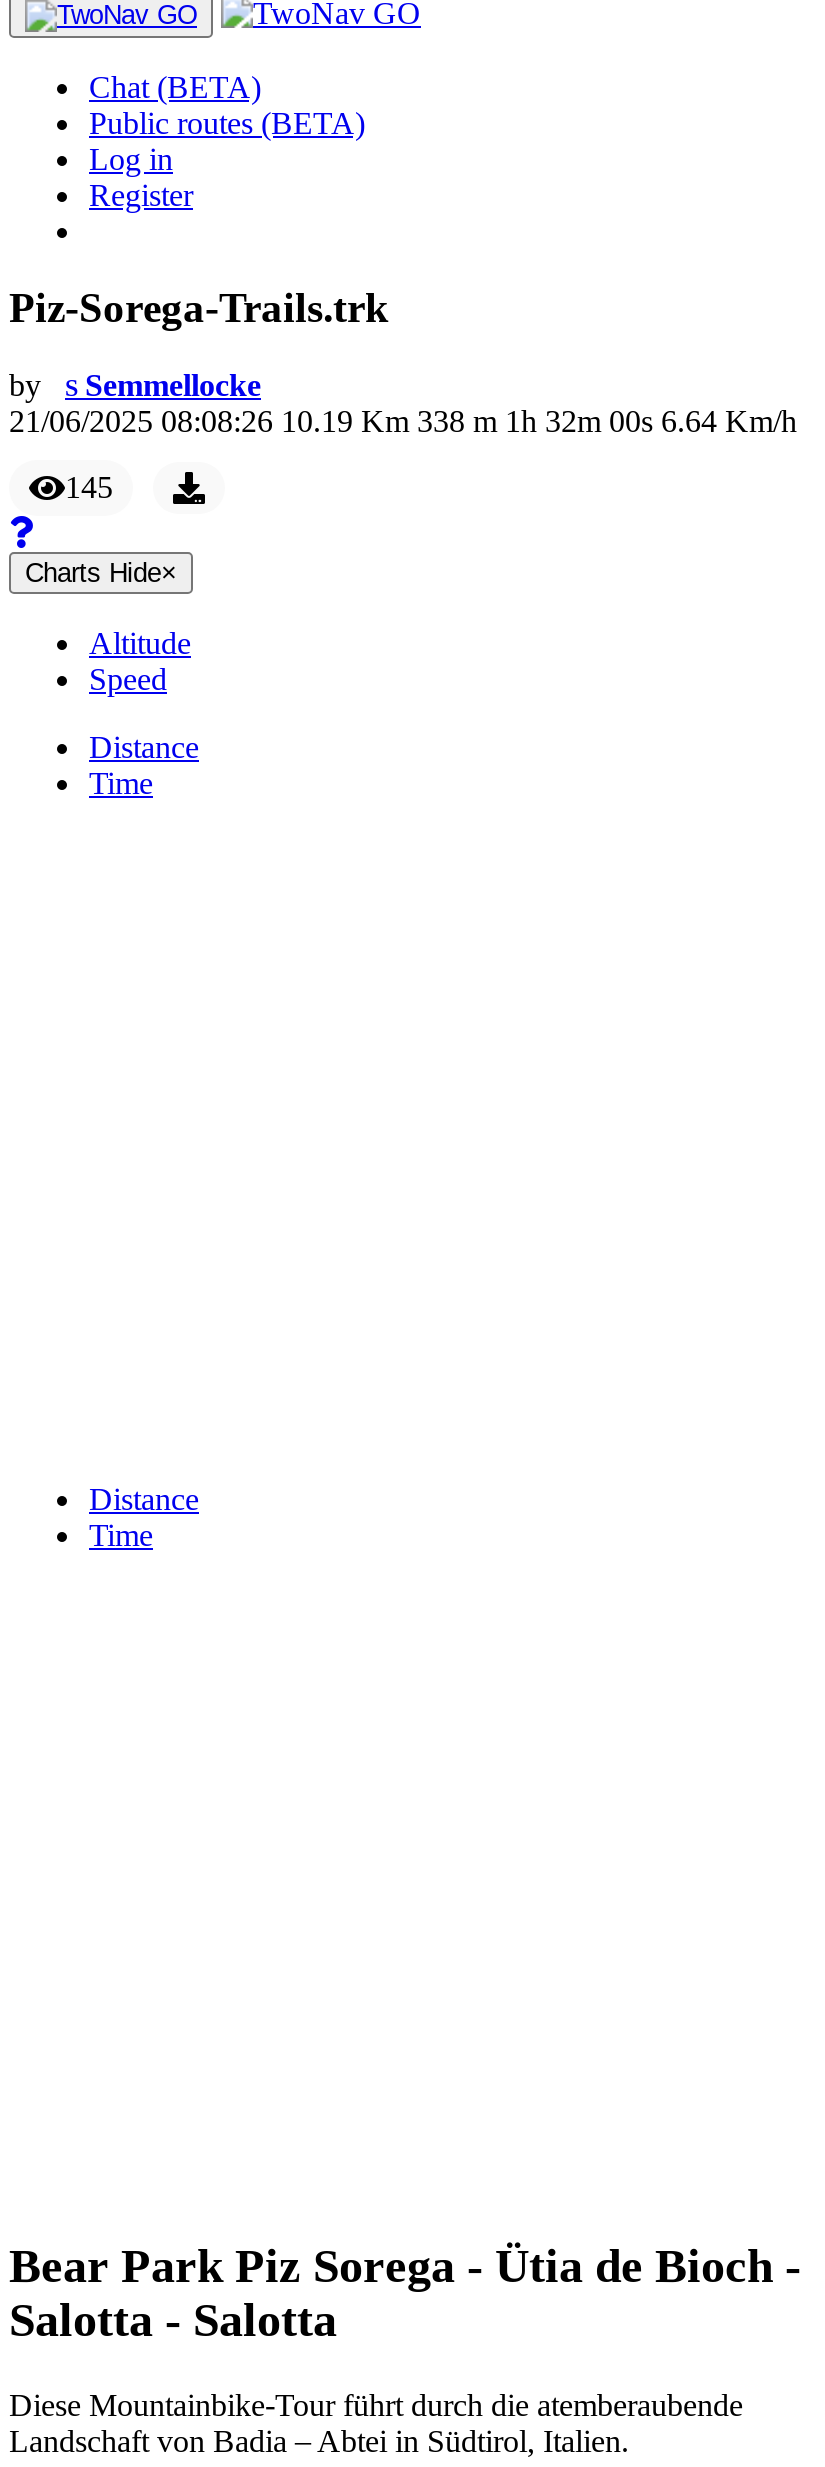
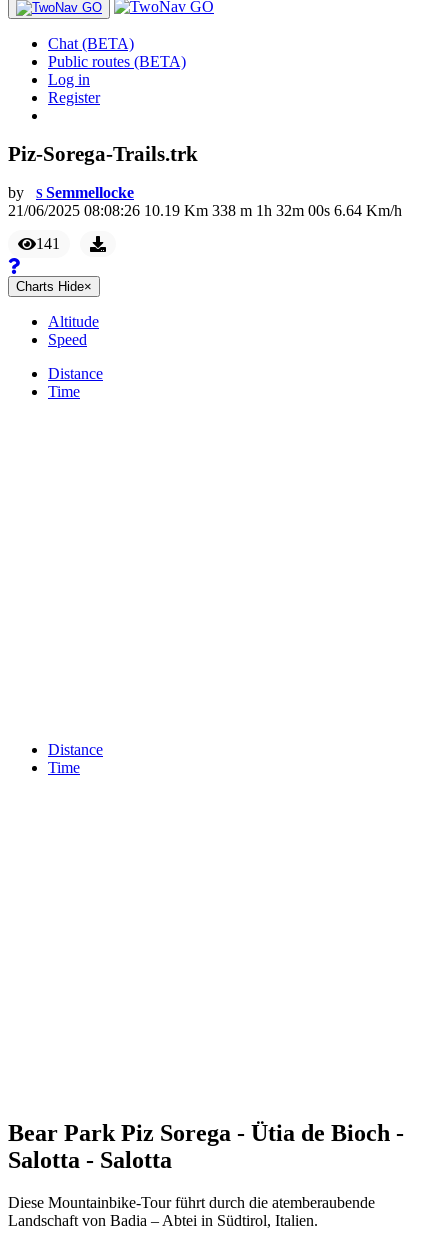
[65,469,113,503] 145 -> [36,234,60,251] 141

